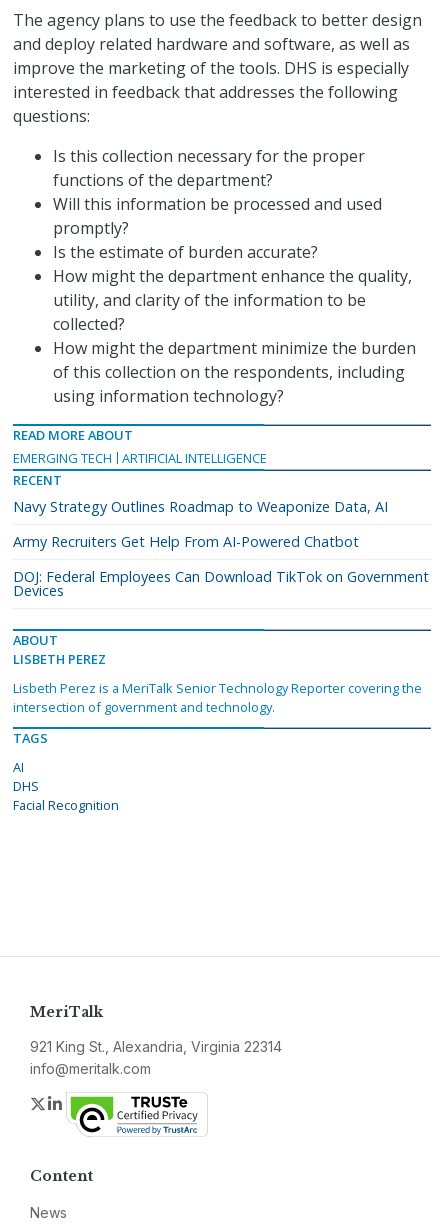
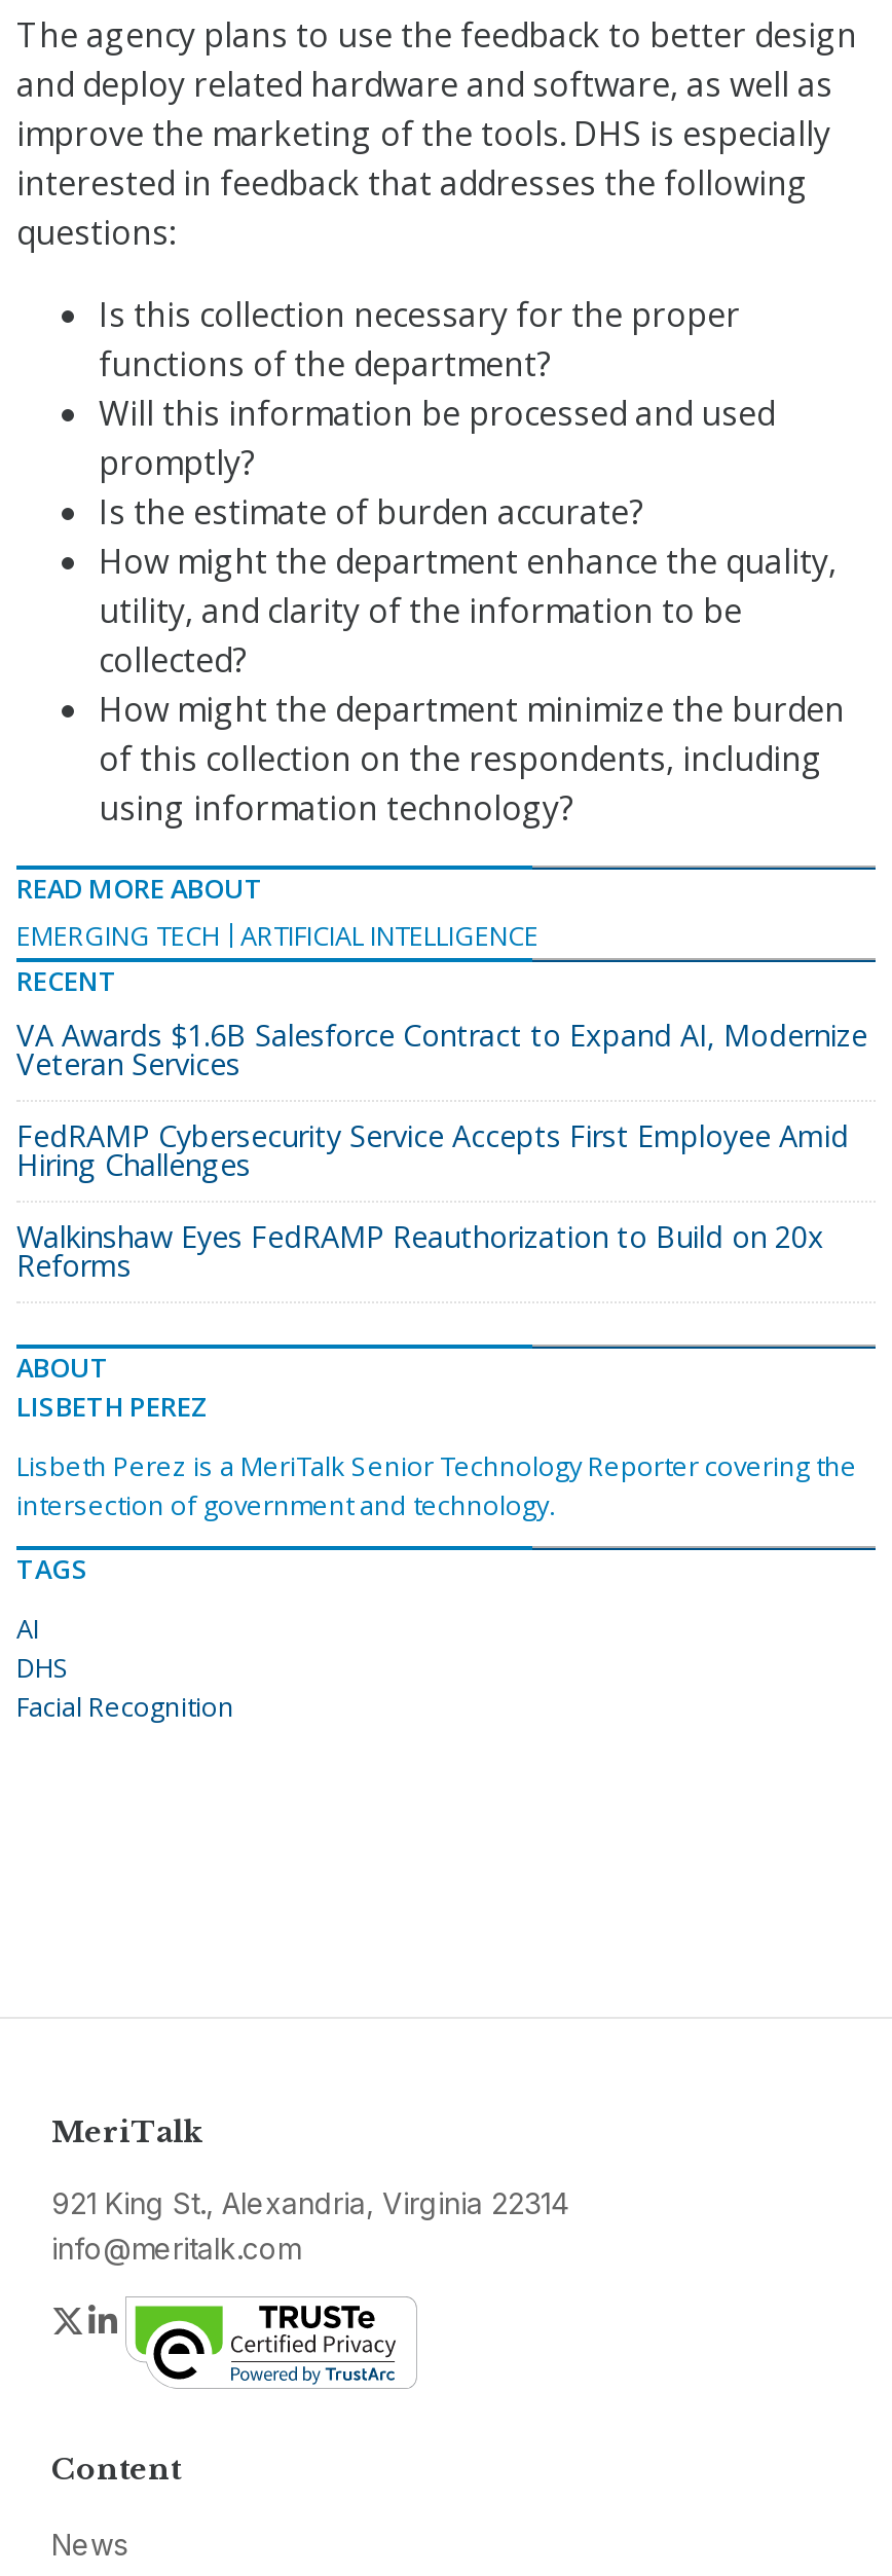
[13,497,388,516] Navy Strategy Outlines Roadmap to Weaponize Data, AI -> [16,1016,867,1084] VA Awards $1.6B Salesforce Contract to Expand AI, Modernize | Veteran Services
[13,532,359,551] Army Recruiters Get Help From AI-Powered Chatbot -> [16,1117,849,1184] FedRAMP Cybersecurity Service Accepts First Employee Amid | Hiring Challenges
[13,567,429,600] DOJ: Federal Employees Can Download TikTok on Government | Devices -> [16,1217,824,1285] Walkinshaw Eyes FedRAMP Reauthorization to Build on 20x | Reforms

